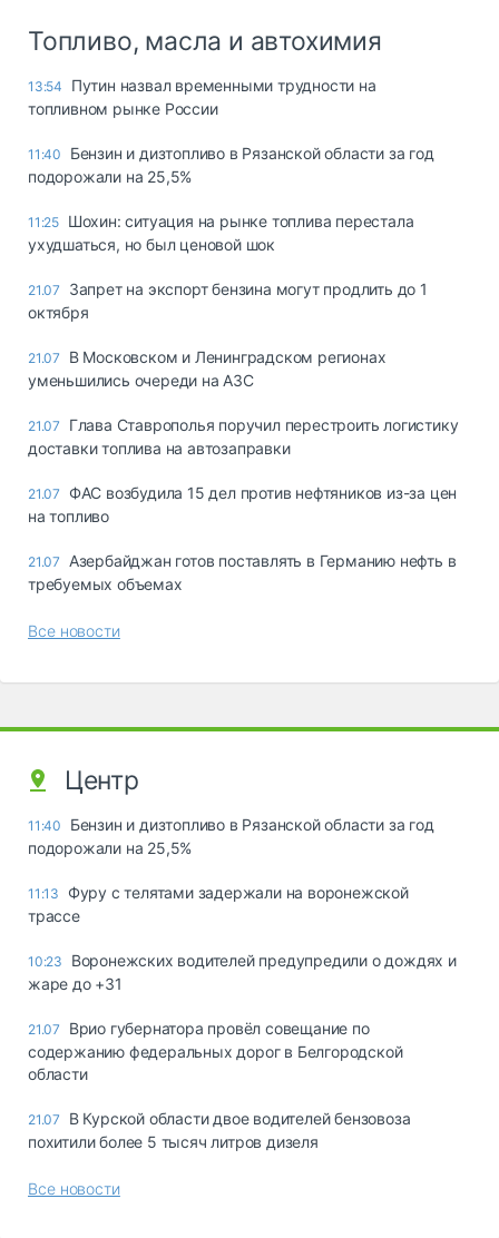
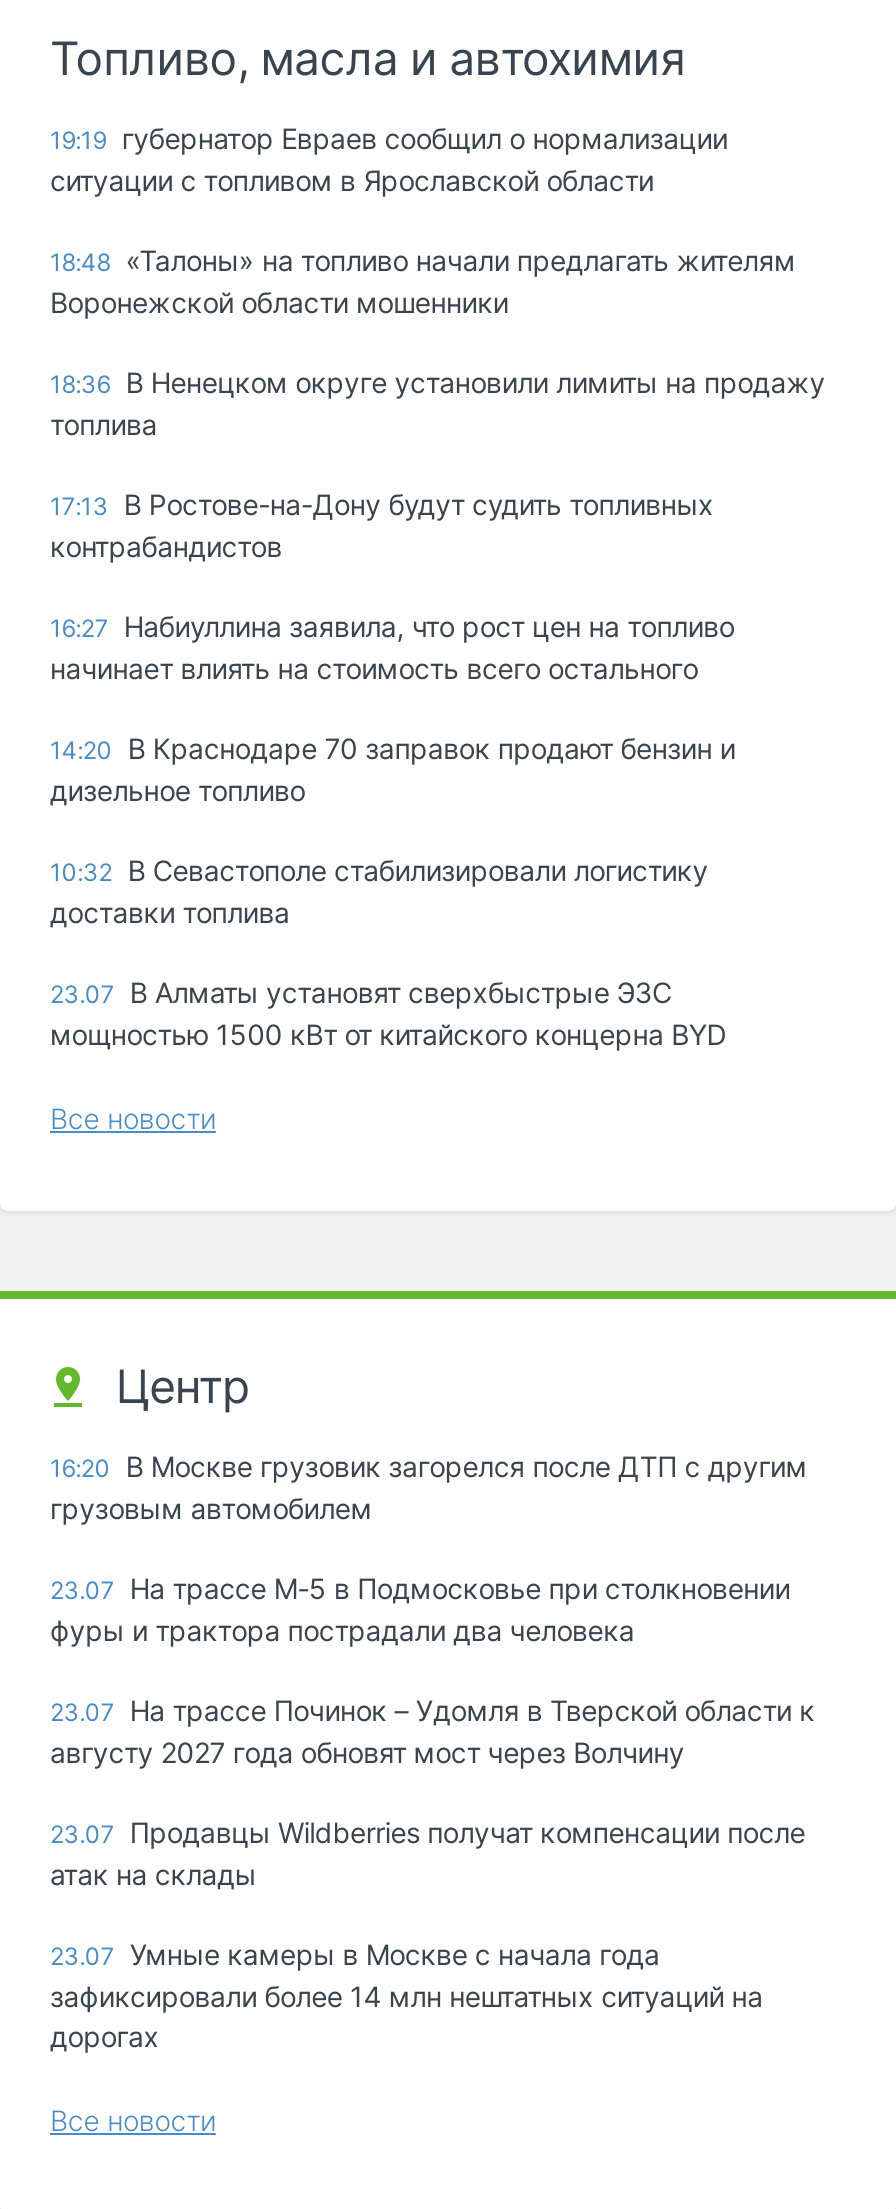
[28,76,376,118] 13:54 Путин назвал временными трудности на | топливном рынке России -> [50,121,728,197] 19:19 губернатор Евраев сообщил о нормализации | ситуации с топливом в Ярославской области
[28,144,434,186] 11:40 Бензин и дизтопливо в Рязанской области за год | подорожали на 25,5% -> [50,243,796,319] 18:48 «Талоны» на топливо начали предлагать жителям | Воронежской области мошенники
[28,212,414,254] 11:25 Шохин: ситуация на рынке топлива перестала | ухудшаться, но был ценовой шок -> [50,365,825,441] 18:36 В Ненецком округе установили лимиты на продажу | топлива
[28,280,427,322] 21.07 Запрет на экспорт бензина могут продлить до 1 | октября -> [50,487,714,563] 17:13 В Ростове-на-Дону будут судить топливных | контрабандистов
[28,347,386,390] 21.07 В Московском и Ленинградском регионах | уменьшились очереди на АЗС -> [50,609,734,685] 16:27 Набиуллина заявила, что рост цен на топливо | начинает влиять на стоимость всего остального
[28,415,458,458] 21.07 Глава Ставрополья поручил перестроить логистику | доставки топлива на автозаправки -> [50,731,735,807] 14:20 В Краснодаре 70 заправок продают бензин и | дизельное топливо
[28,483,457,526] 21.07 ФАС возбудила 15 дел против нефтяников из-за цен | на топливо -> [50,853,708,929] 10:32 В Севастополе стабилизировали логистику | доставки топлива
[28,551,456,594] 21.07 Азербайджан готов поставлять в Германию нефть в | требуемых объемах -> [50,975,726,1051] 23.07 В Алматы установят сверхбыстрые ЭЗС | мощностью 1500 кВт от китайского концерна BYD
[28,815,434,857] 11:40 Бензин и дизтопливо в Рязанской области за год | подорожали на 25,5% -> [50,1449,807,1525] 16:20 В Москве грузовик загорелся после ДТП с другим | грузовым автомобилем
[28,883,409,925] 11:13 Фуру с телятами задержали на воронежской | трассе -> [50,1571,790,1647] 23.07 На трассе М-5 в Подмосковье при столкновении | фуры и трактора пострадали два человека
[28,951,456,993] 10:23 Воронежских водителей предупредили о дождях и | жаре до +31 -> [50,1693,815,1769] 23.07 На трассе Починок – Удомля в Тверской области к | августу 2027 года обновят мост через Волчину
[28,1019,403,1083] 21.07 Врио губернатора провёл совещание по | содержанию федеральных дорог в Белгородской | области -> [50,1815,805,1891] 23.07 Продавцы Wildberries получат компенсации после | атак на склады
[28,1109,410,1151] 21.07 В Курской области двое водителей бензовоза | похитили более 5 тысяч литров дизеля -> [50,1937,763,2053] 23.07 Умные камеры в Москве с начала года | зафиксировали более 14 млн нештатных ситуаций на | дорогах

